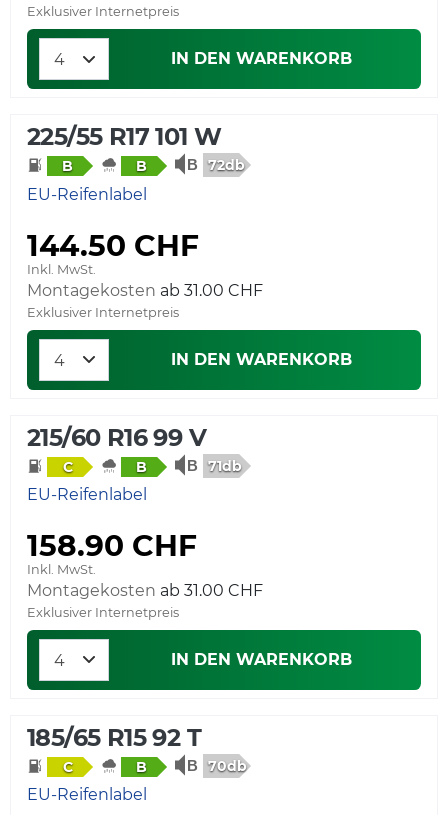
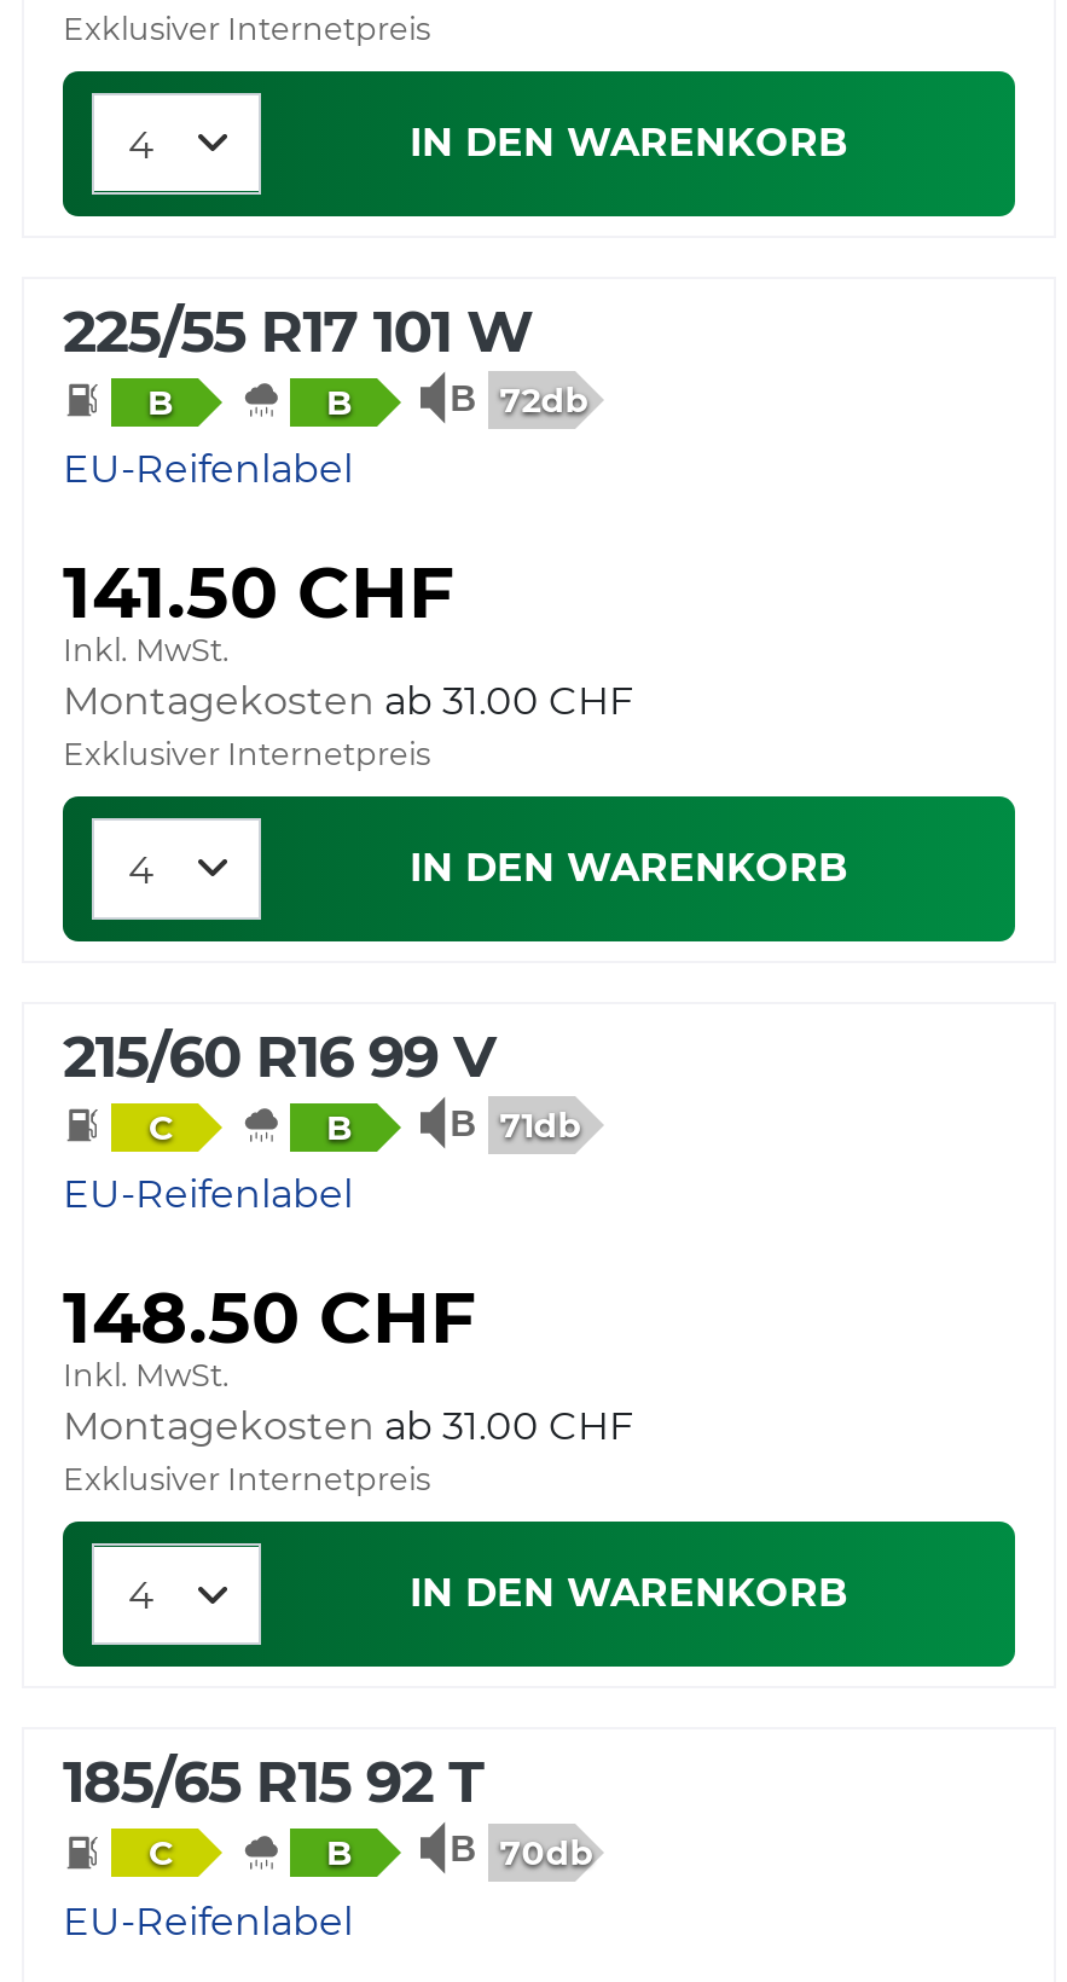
[27,226,199,262] 144.50 CHF -> [63,547,454,634] 141.50 CHF
[27,527,197,563] 158.90 CHF -> [63,1274,476,1361] 148.50 CHF

